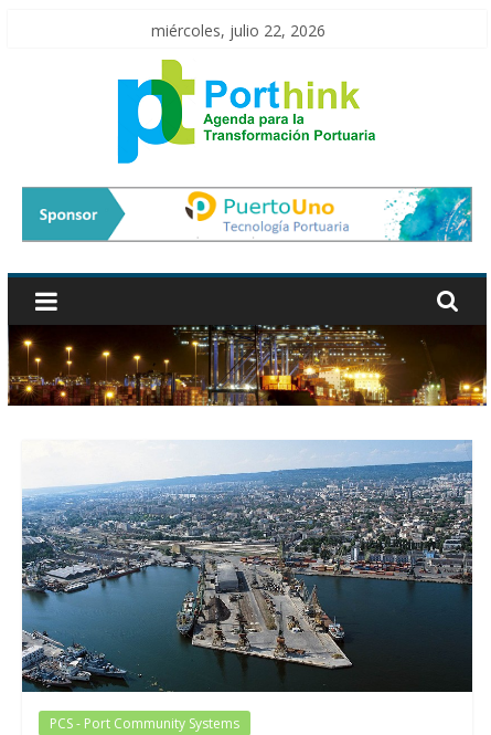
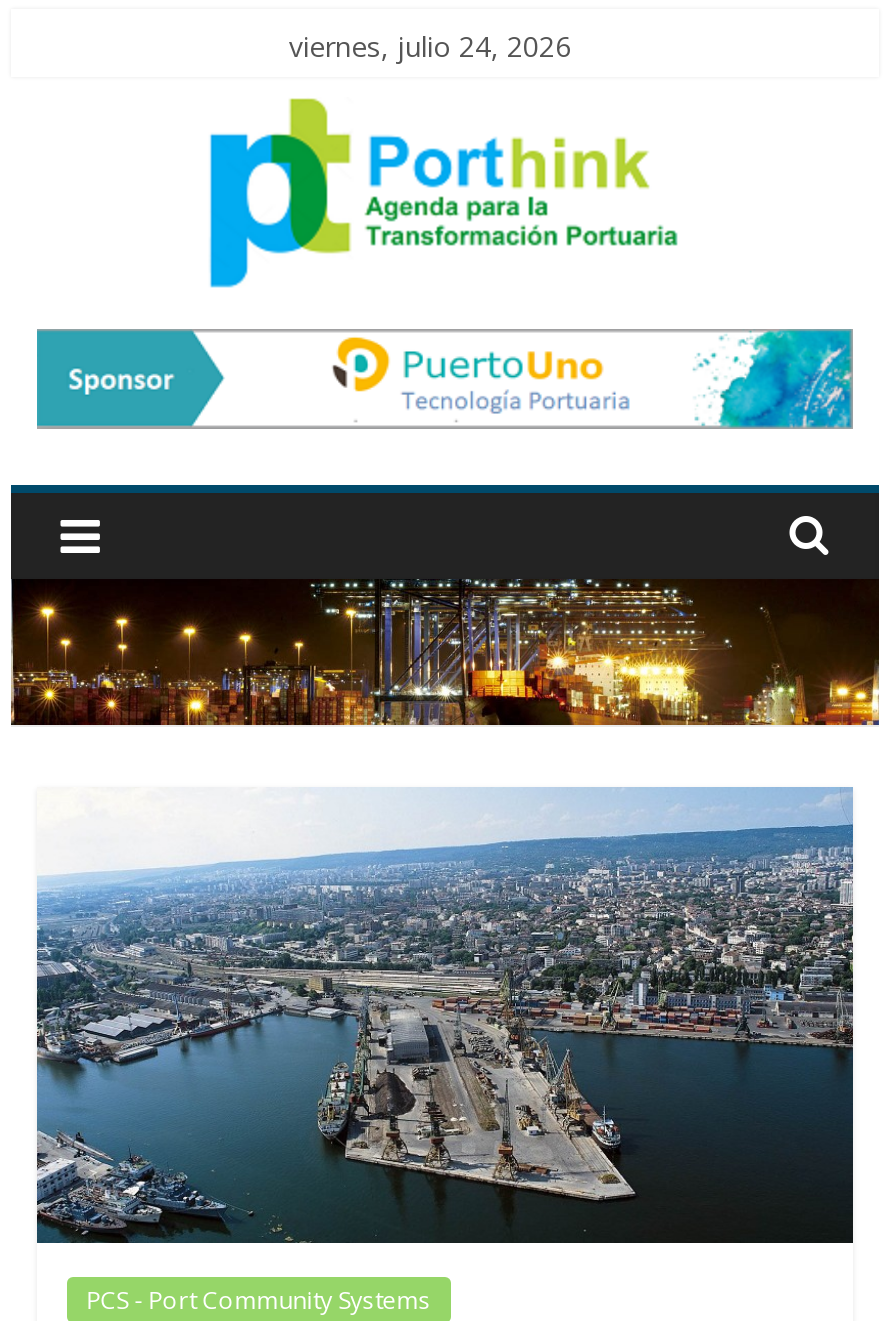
[152,20,326,41] miércoles, julio 22, 2026 -> [289,27,571,65] viernes, julio 24, 2026

